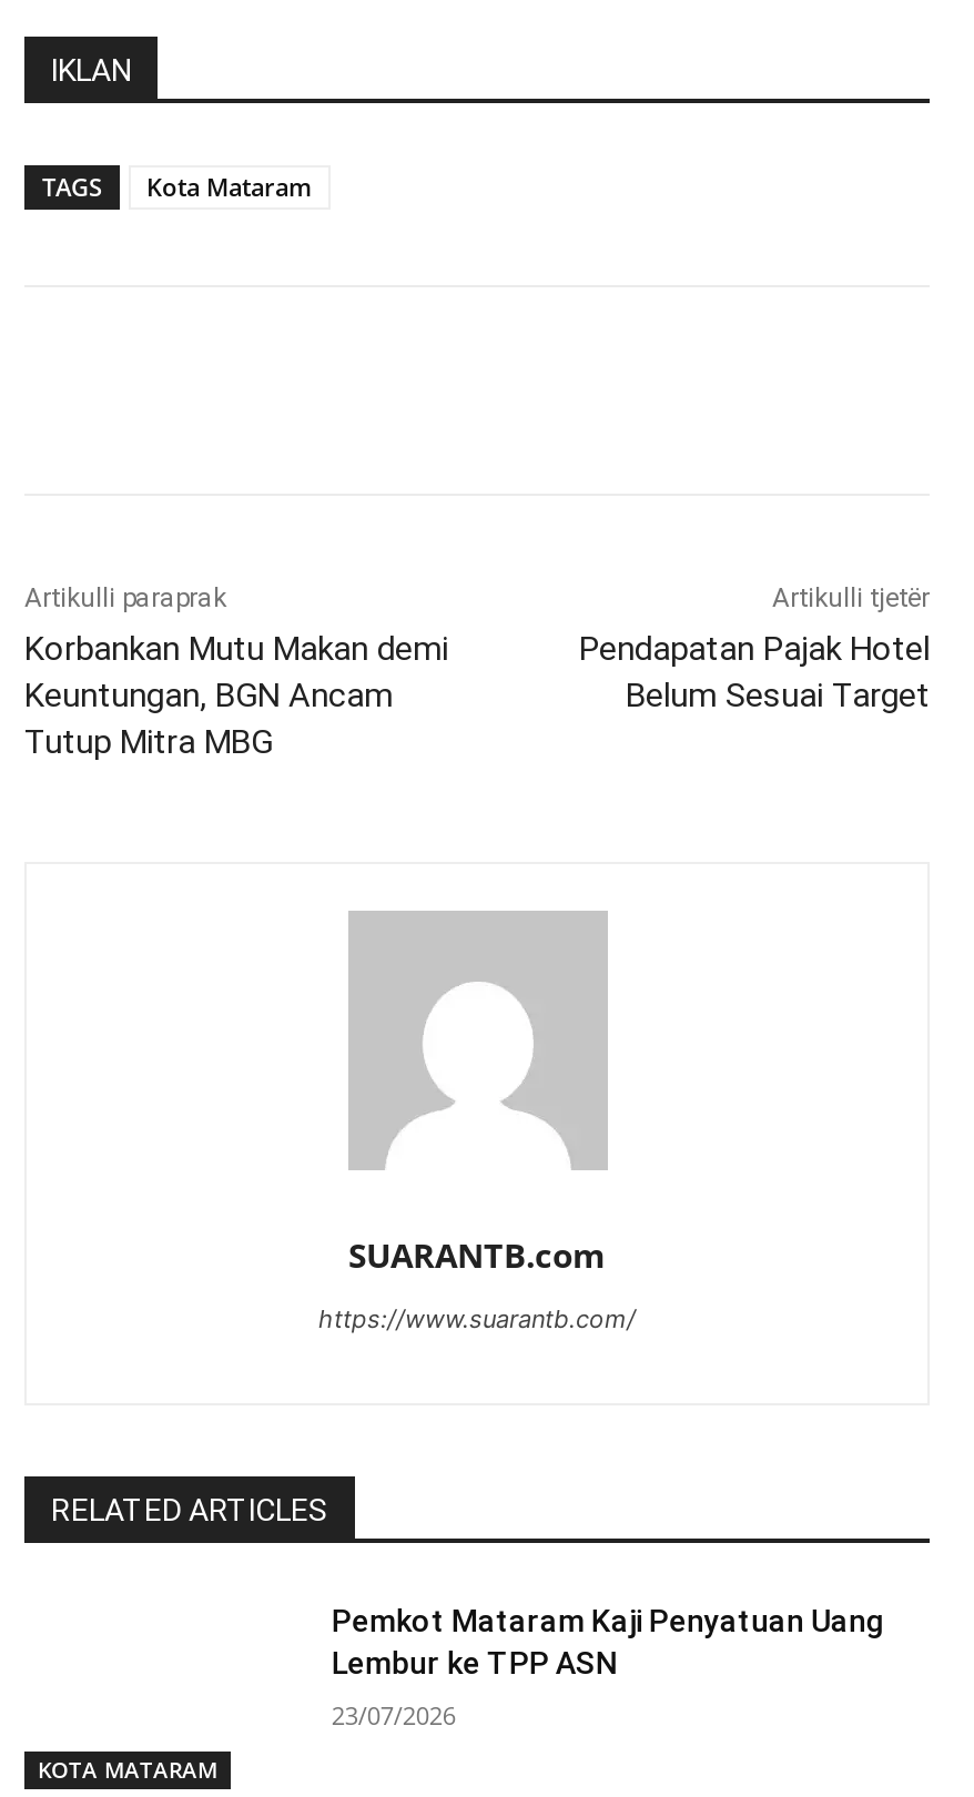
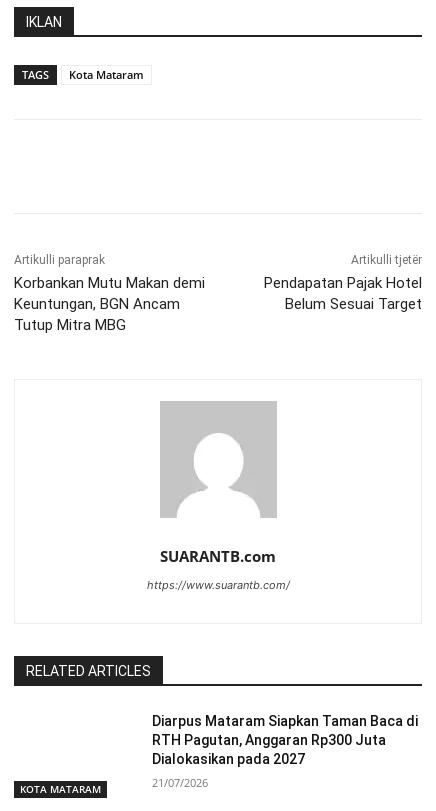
[331,1603,884,1680] Pemkot Mataram Kaji Penyatuan Uang | Lembur ke TPP ASN -> [152,713,418,767] Diarpus Mataram Siapkan Taman Baca di | RTH Pagutan, Anggaran Rp300 Juta | Dialokasikan pada 2027
[331,1698,456,1731] 23/07/2026 -> [152,775,208,790] 21/07/2026

